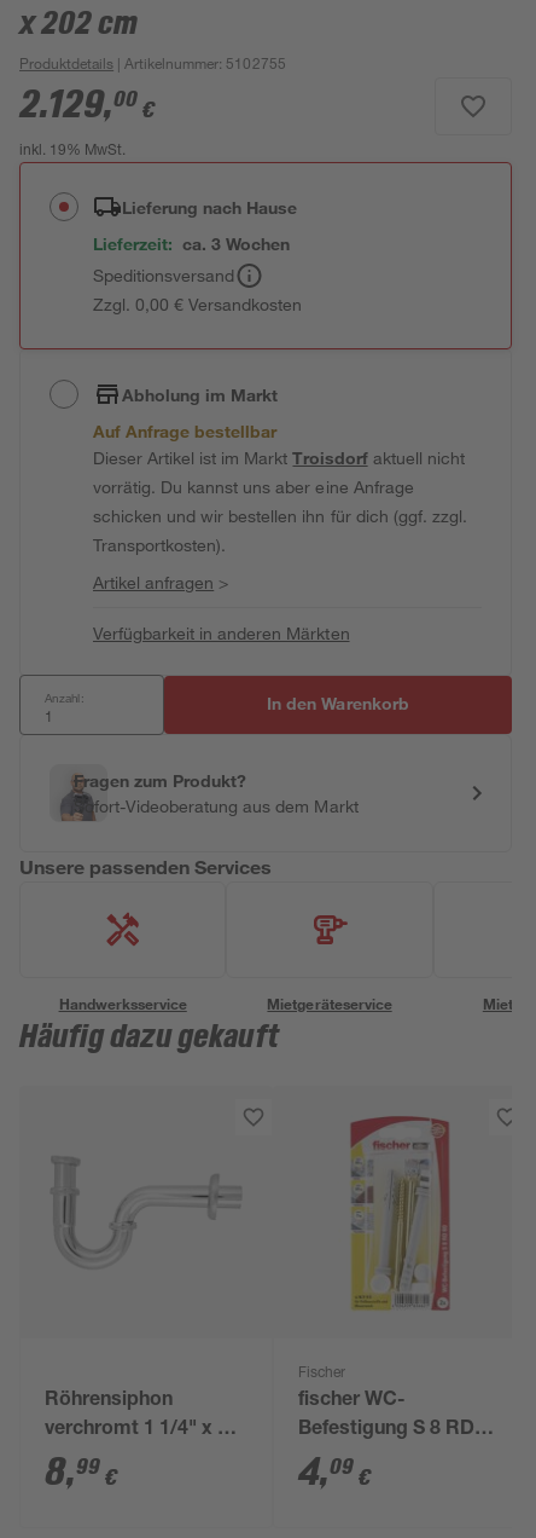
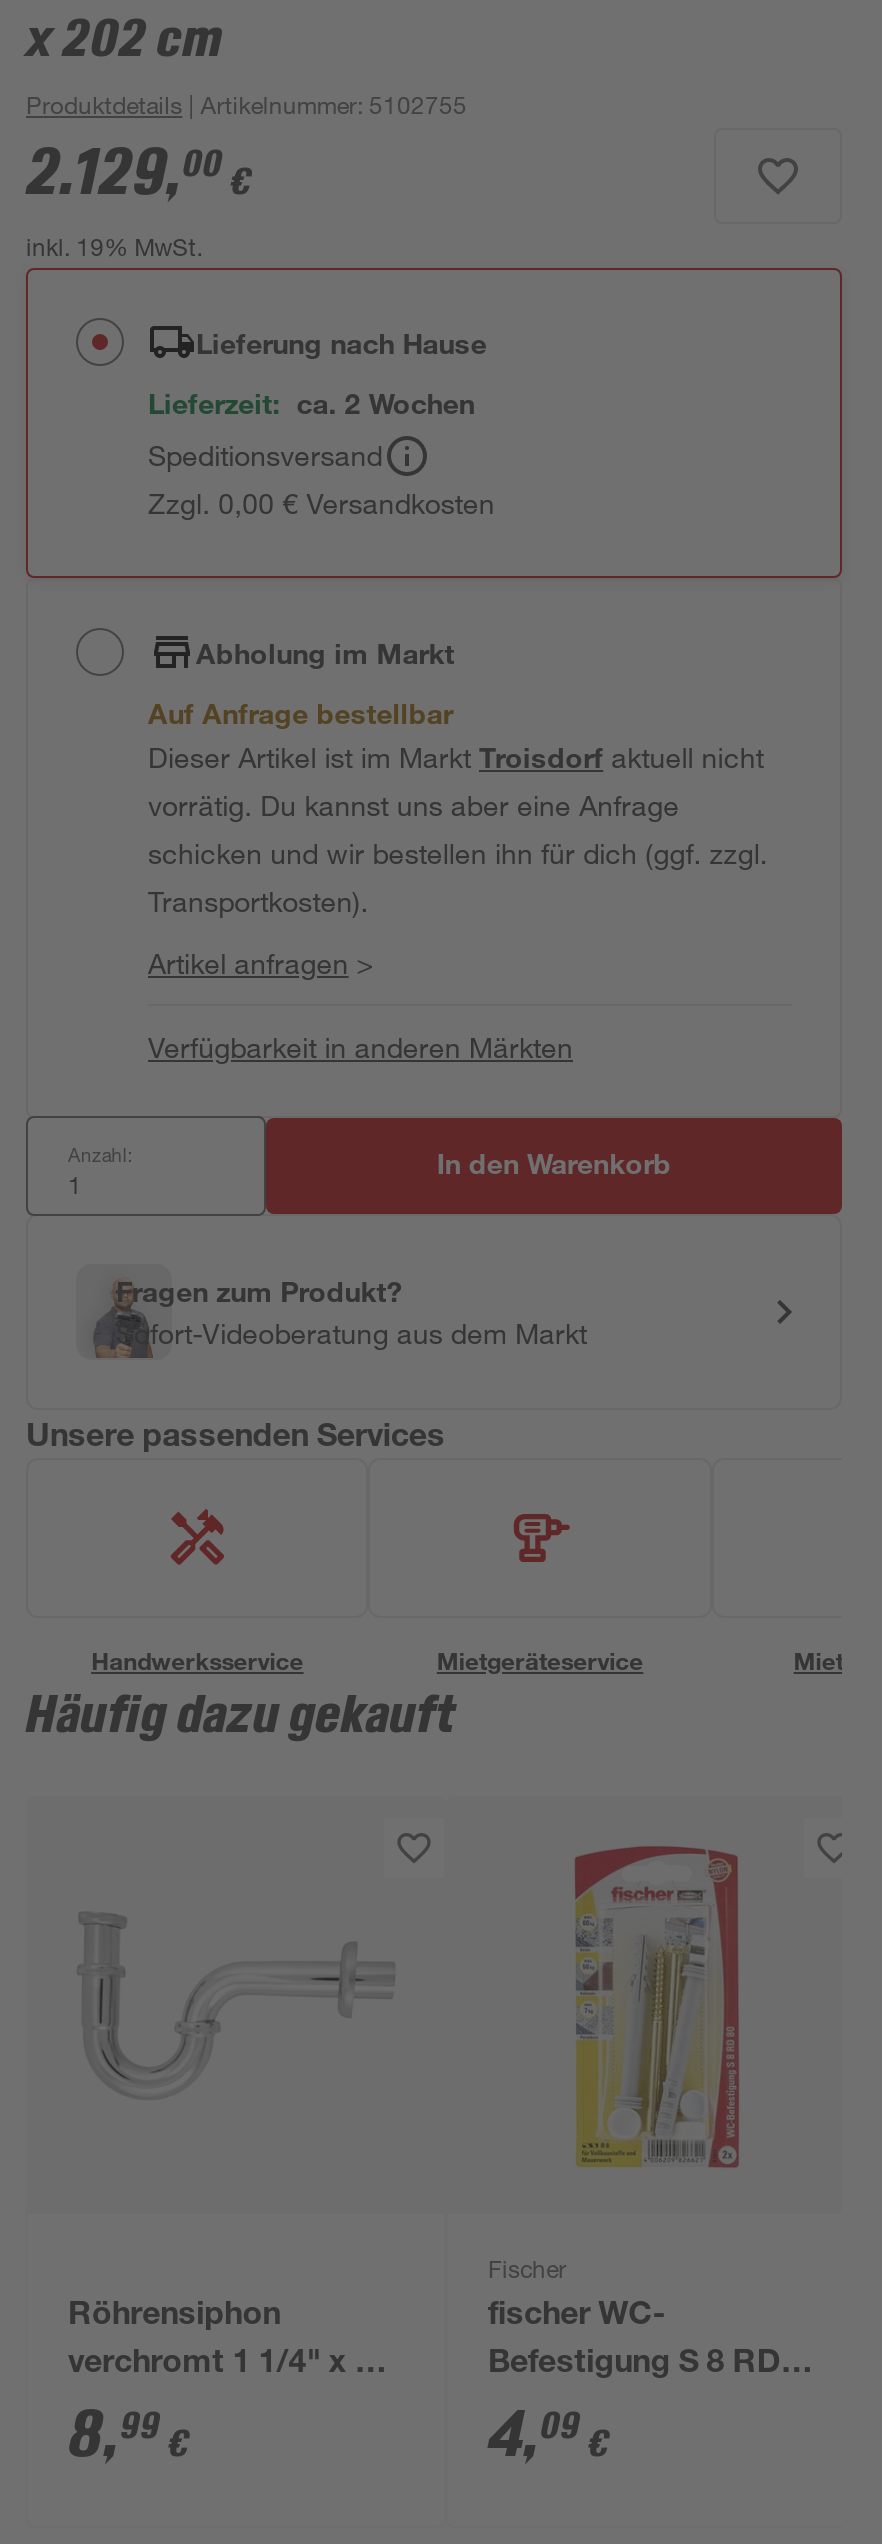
[93,233,290,254] Lieferzeit: ca. 3 Wochen -> [148,386,475,420] Lieferzeit: ca. 2 Wochen

